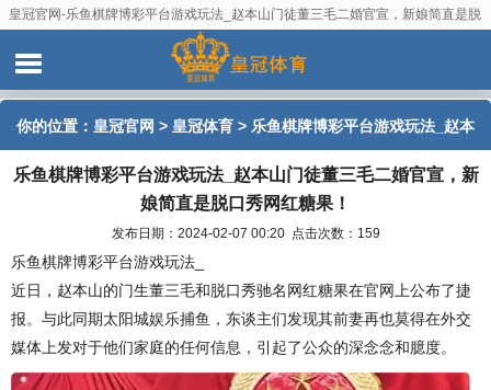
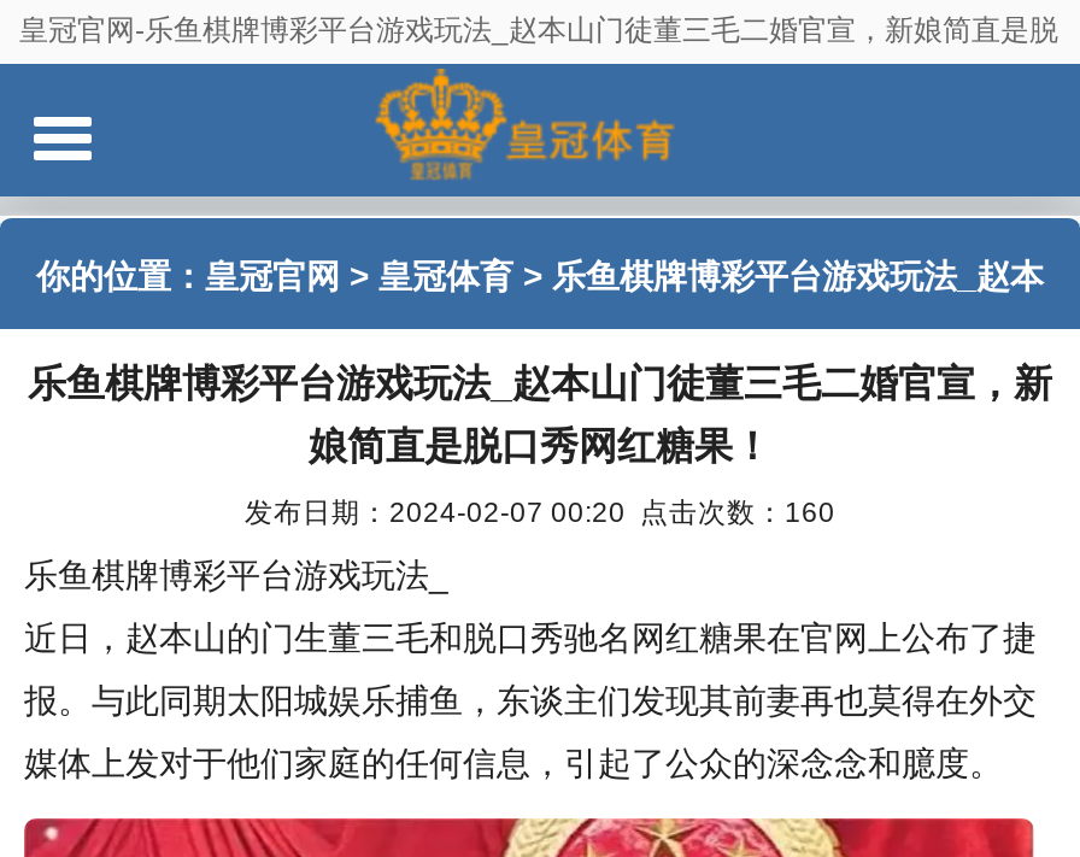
[111,226,380,240] 发布日期：2024-02-07 00:20 点击次数：159 -> [245,495,835,527] 发布日期：2024-02-07 00:20 点击次数：160

